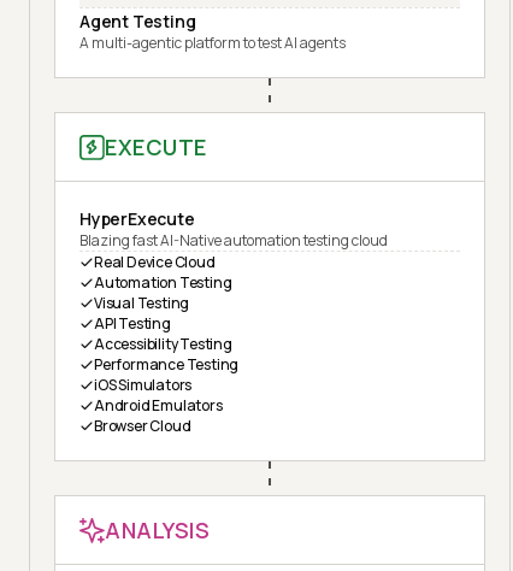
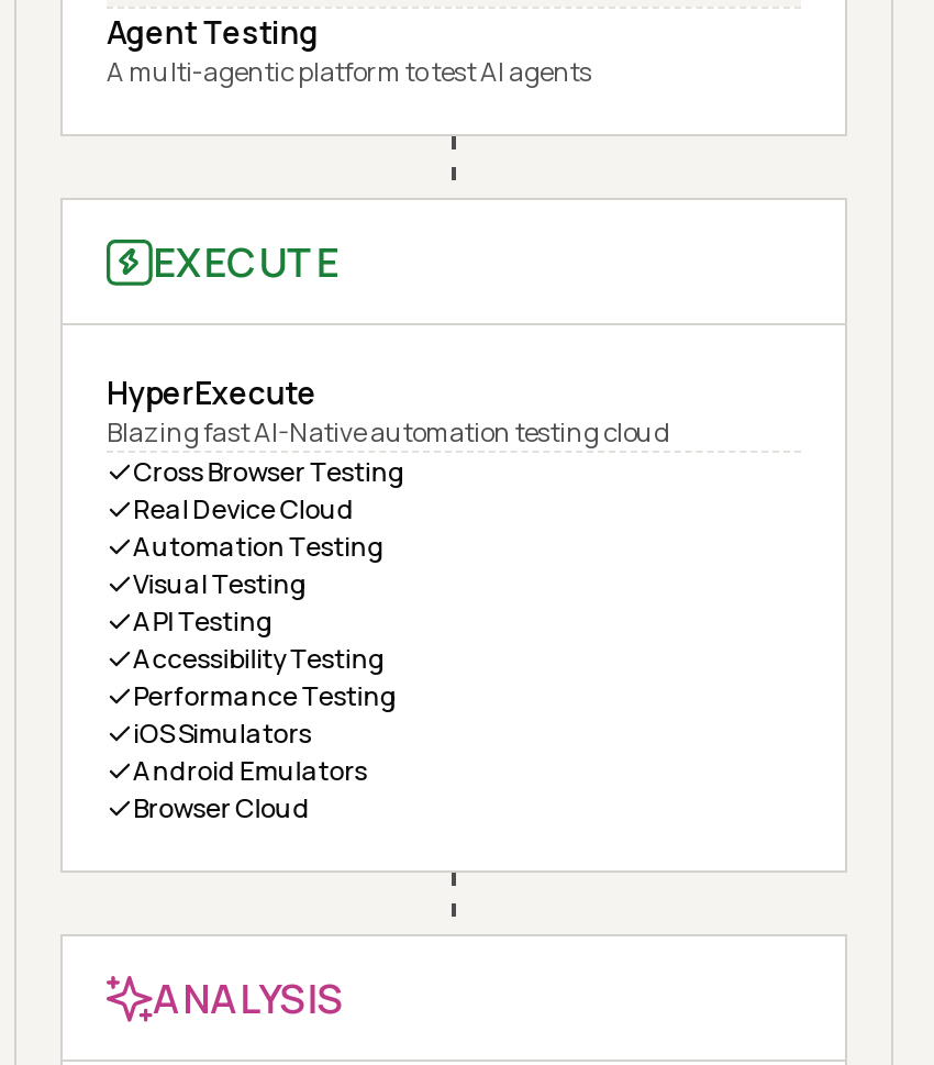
none -> [133,453,405,491] Cross Browser Testing

